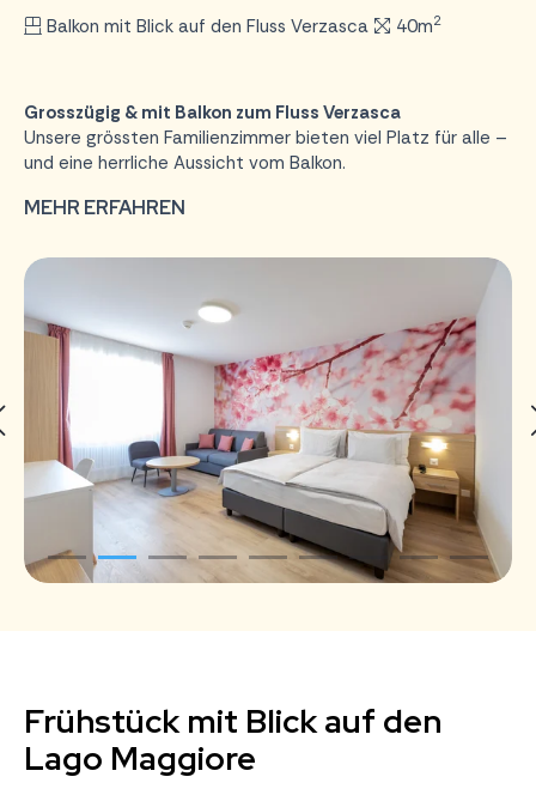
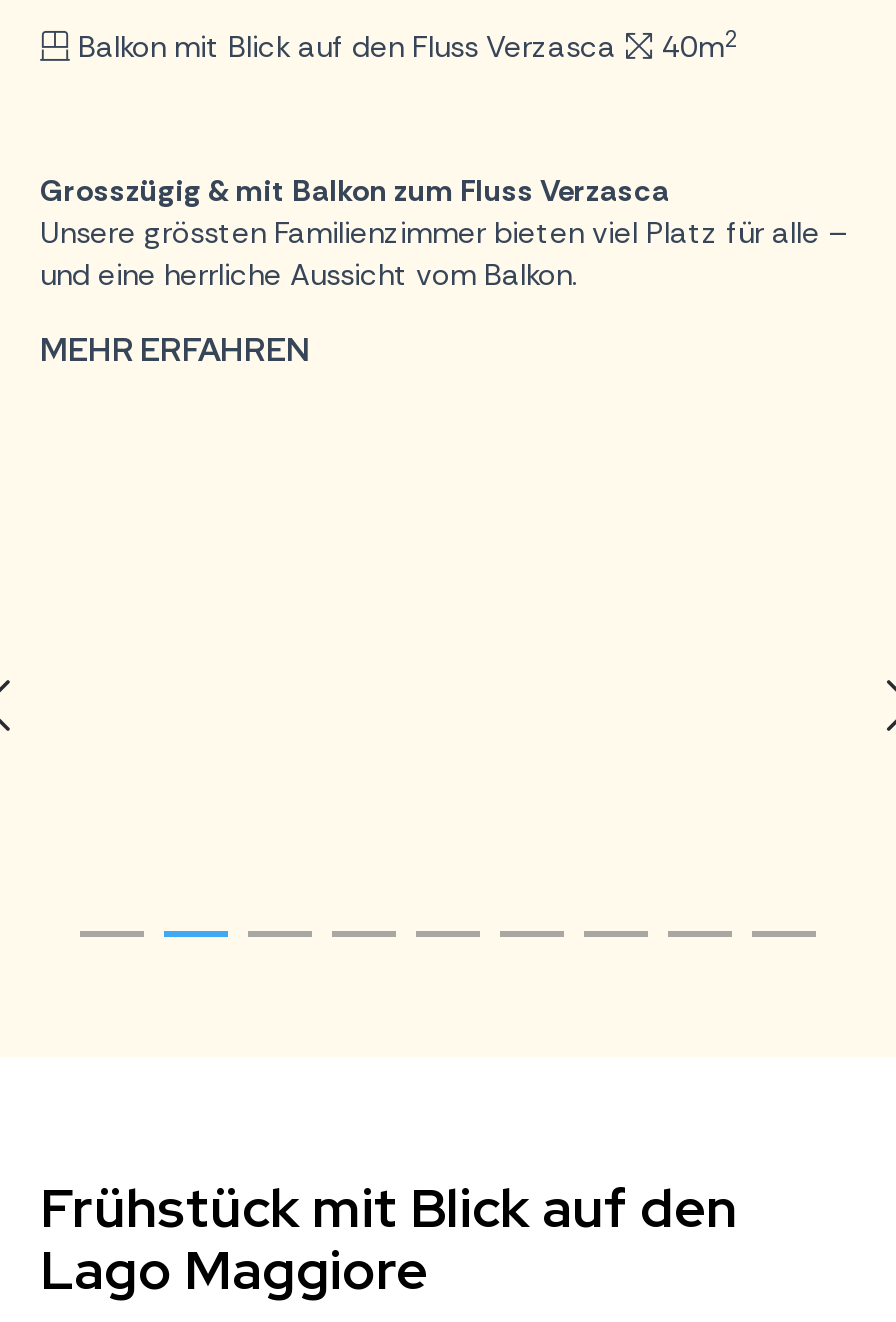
[23,257,512,584] [image] -> none

